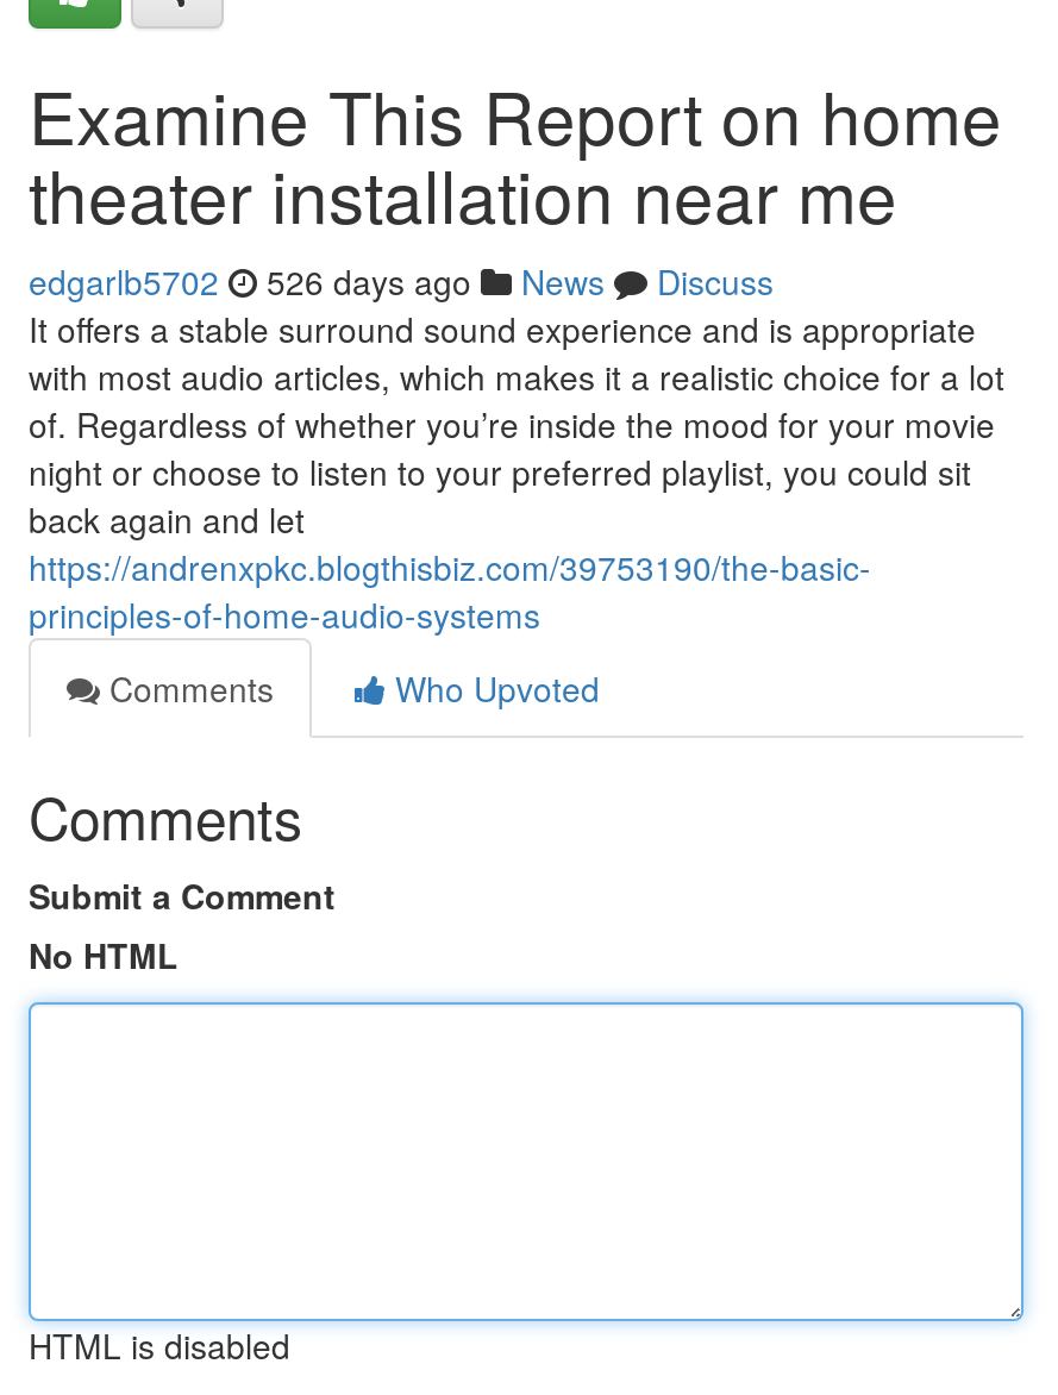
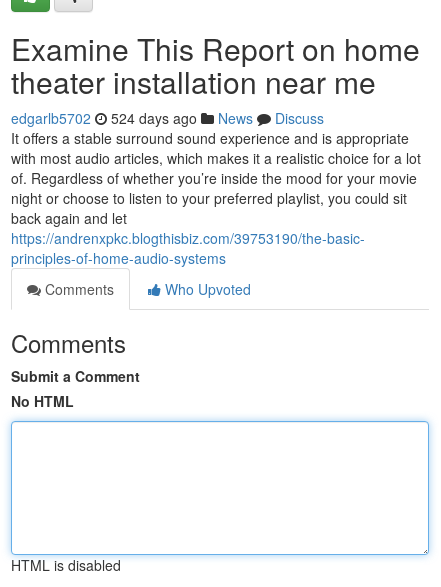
[29,257,774,305] edgarlb5702 526 days ago News Discuss -> [11,108,324,128] edgarlb5702 524 days ago News Discuss

